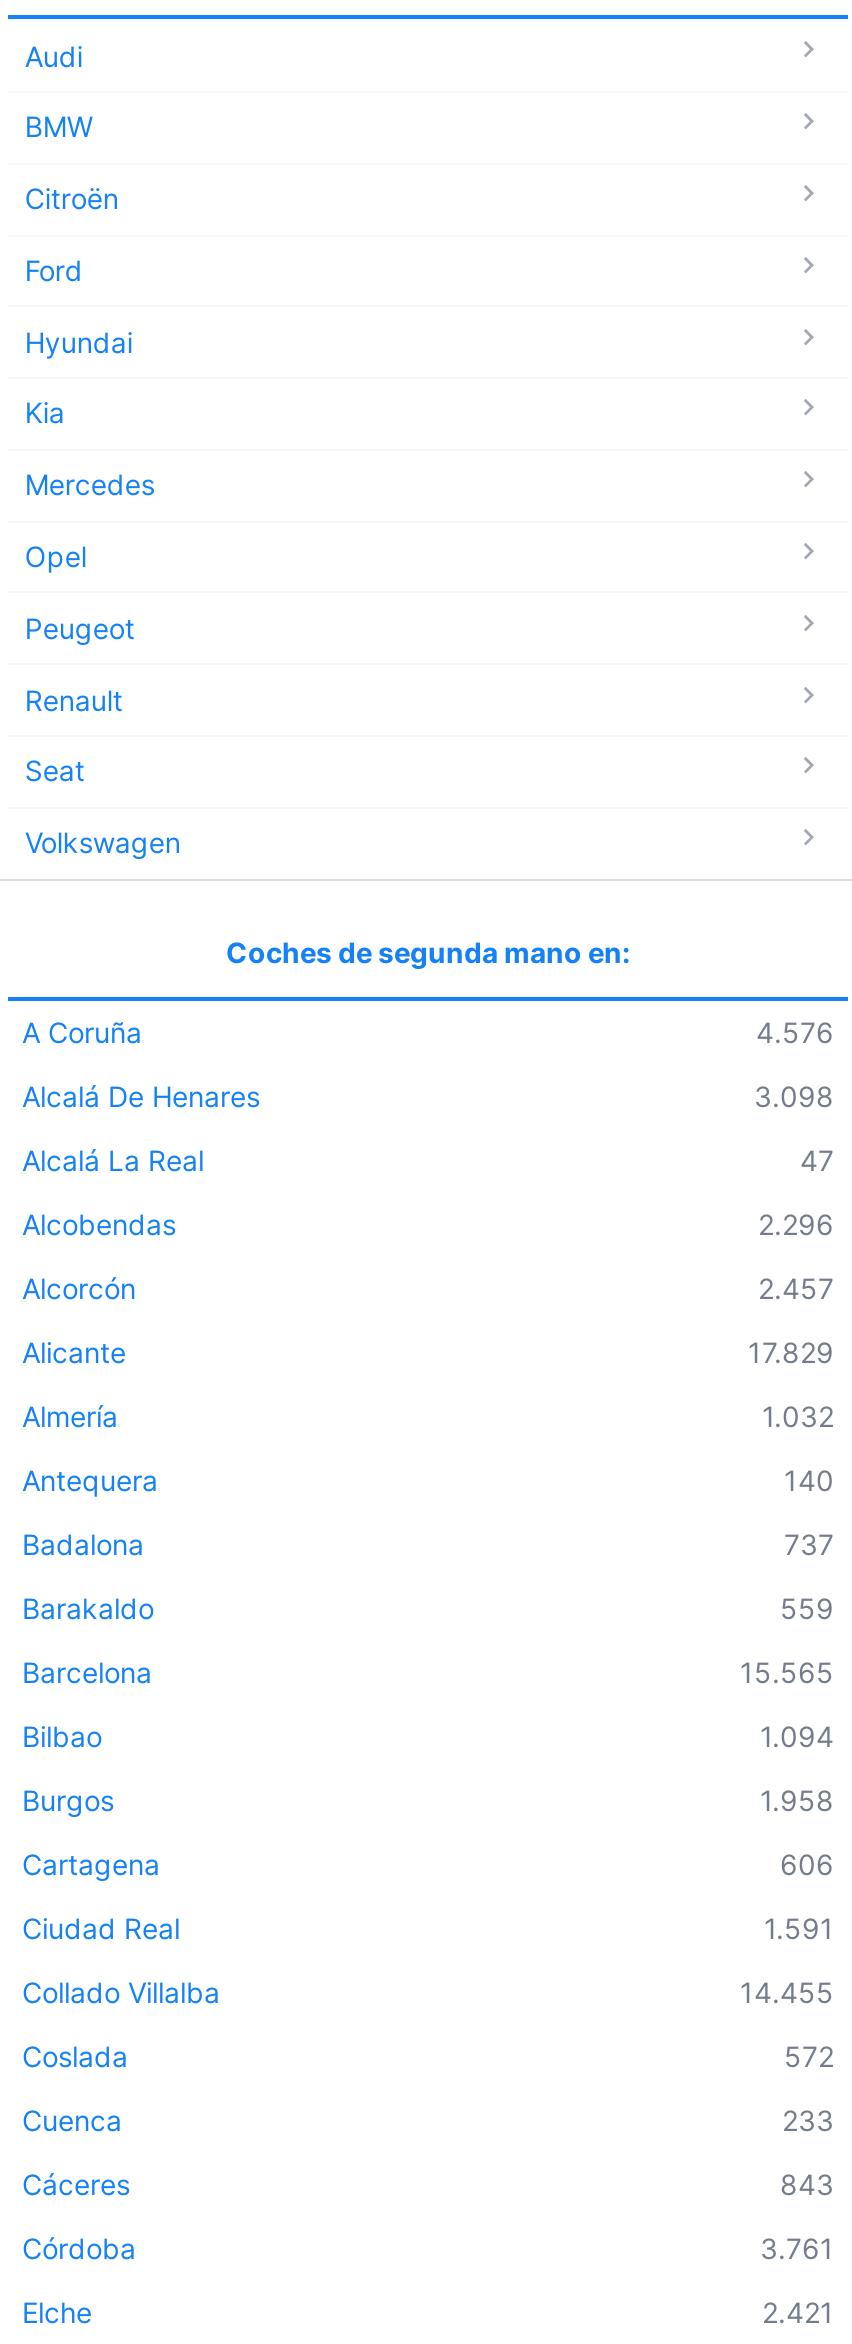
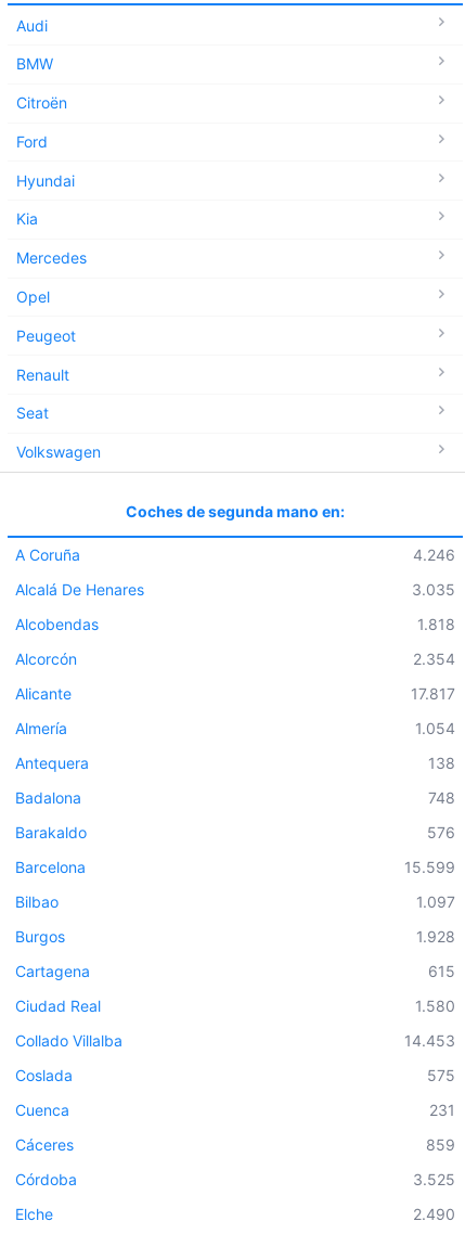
[756,1014,834,1048] 4.576 -> [413,545,455,563] 4.246
[22,1078,834,1176] 3.098 | Alcalá La Real | 47 -> [412,580,455,598] 3.035
[758,1206,834,1240] 2.296 -> [417,614,455,633] 1.818
[758,1270,834,1304] 2.457 -> [413,649,455,668] 2.354
[748,1334,834,1368] 17.829 -> [411,684,455,702] 17.817
[762,1398,834,1432] 1.032 -> [415,718,455,737] 1.054
[784,1462,834,1496] 140 -> [428,753,455,772] 138
[784,1526,834,1560] 737 -> [428,788,455,806] 748
[780,1590,834,1624] 559 -> [427,823,455,841] 576
[740,1654,834,1688] 15.565 -> [404,857,455,876] 15.599
[760,1718,834,1752] 1.094 -> [416,892,455,910] 1.097
[760,1782,834,1816] 1.958 -> [416,927,455,945] 1.928
[780,1846,834,1880] 606 -> [428,961,455,980] 615
[764,1910,834,1944] 1.591 -> [415,996,455,1015] 1.580
[740,1974,834,2008] 14.455 -> [404,1031,455,1049] 14.453
[784,2038,834,2072] 572 -> [427,1065,455,1084] 575
[782,2102,834,2136] 233 -> [429,1100,455,1119] 231
[780,2166,834,2200] 843 -> [426,1135,455,1153] 859
[760,2230,834,2264] 3.761 -> [413,1170,455,1188] 3.525
[762,2294,834,2328] 2.421 -> [413,1204,455,1223] 2.490

